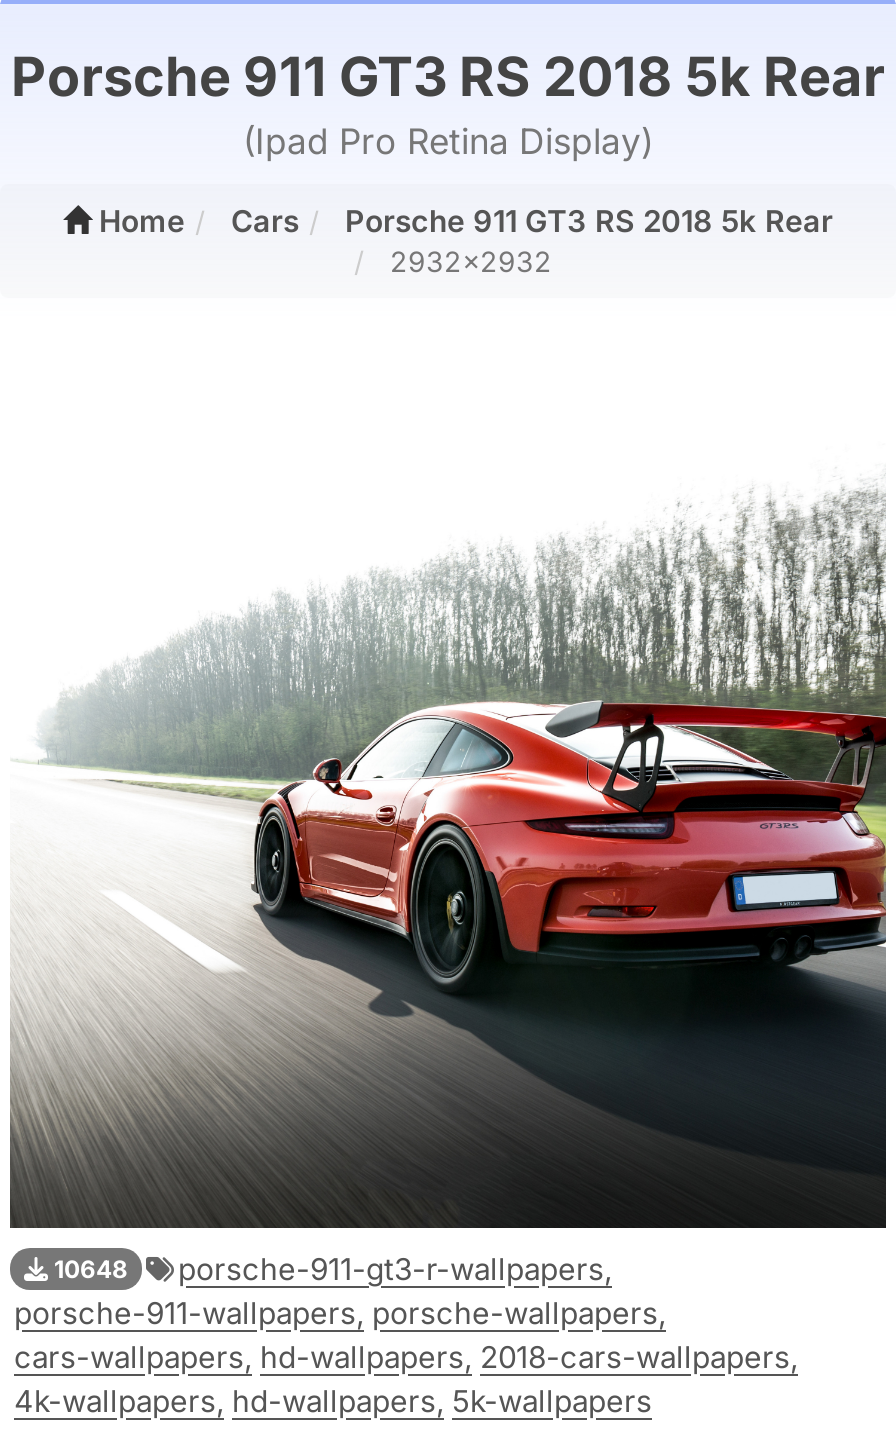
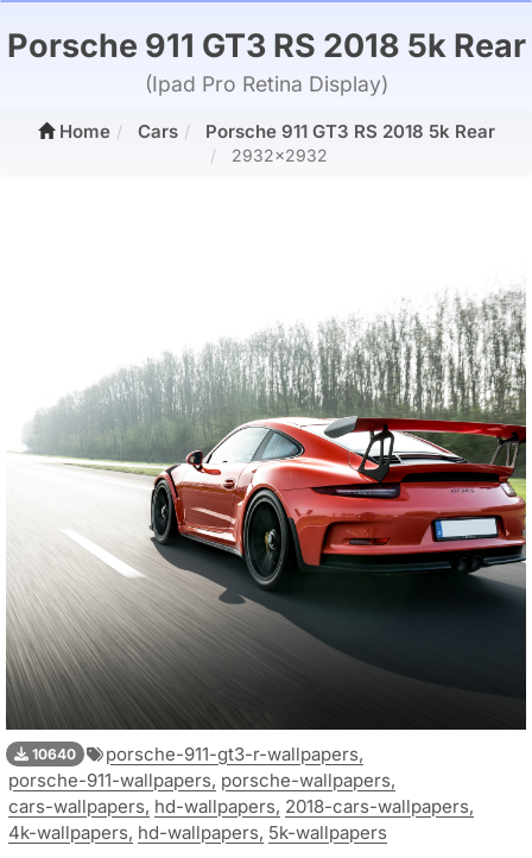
[48,1250,612,1288] 10648 porsche-911-gt3-r-wallpapers, -> [28,743,363,765] 10640 porsche-911-gt3-r-wallpapers,

